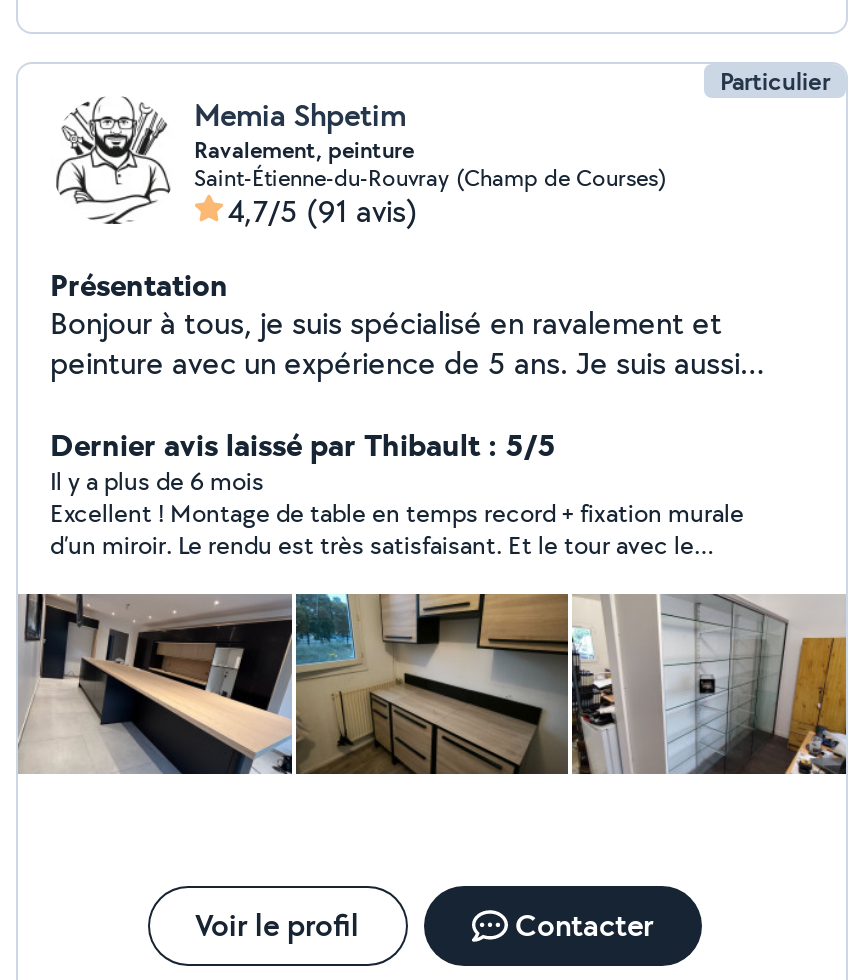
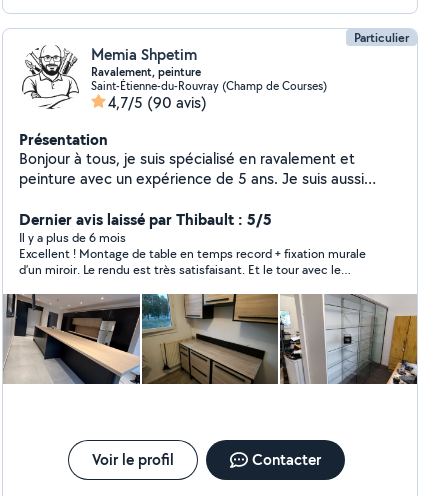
[228,190,418,232] 4,7/5 (91 avis) -> [108,92,207,113] 4,7/5 (90 avis)

